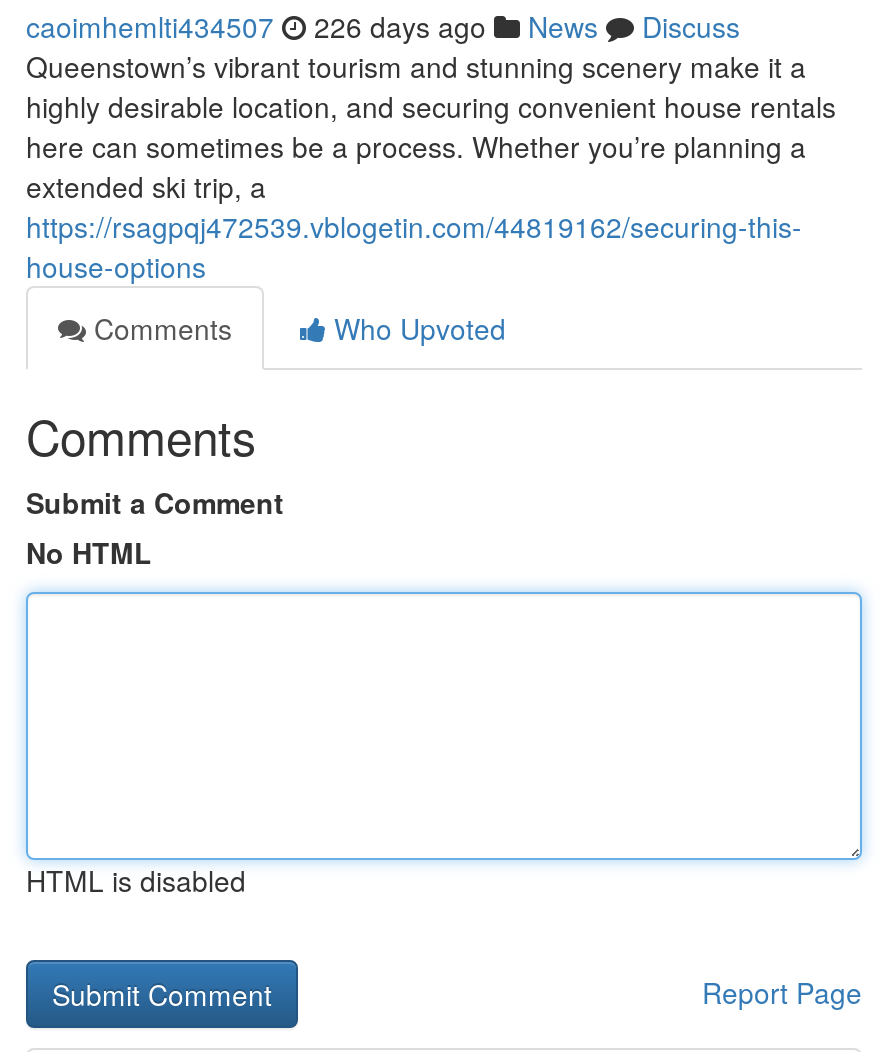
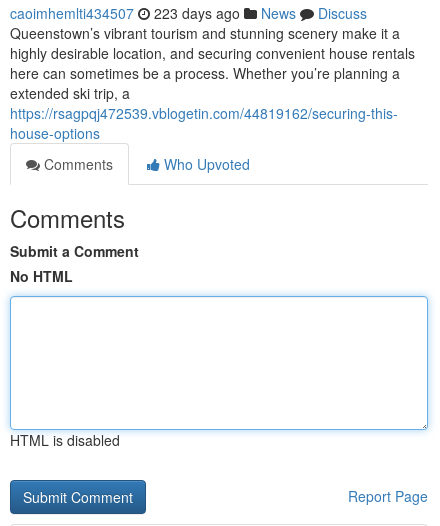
[26,6,740,46] caoimhemlti434507 226 days ago News Discuss -> [10,3,367,23] caoimhemlti434507 223 days ago News Discuss

